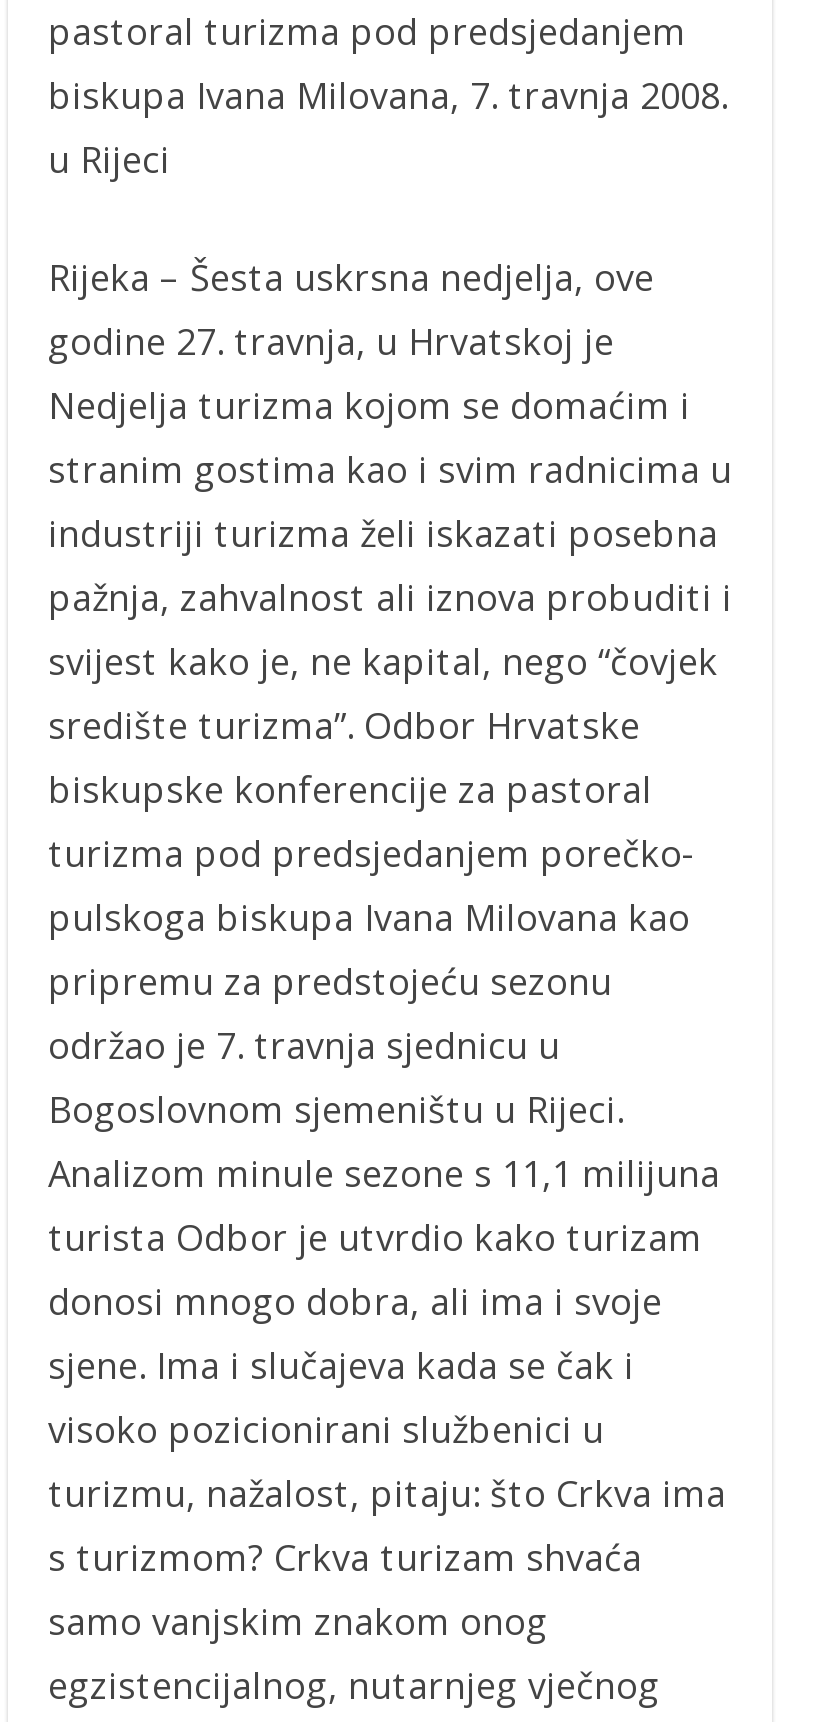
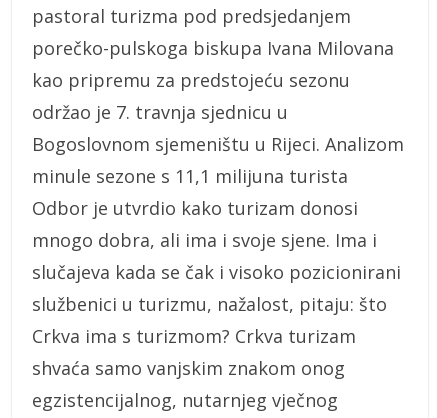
[48,72,732,1006] biskupa Ivana Milovana, 7. travnja 2008. | u Rijeci | Rijeka – Šesta uskrsna nedjelja, ove | godine 27. travnja, u Hrvatskoj je | Nedjelja turizma kojom se domaćim i | stranim gostima kao i svim radnicima u | industriji turizma želi iskazati posebna | pažnja, zahvalnost ali iznova probuditi i | svijest kako je, ne kapital, nego “čovjek | središte turizma”. Odbor Hrvatske | biskupske konferencije za pastoral | turizma pod predsjedanjem porečko- | pulskoga biskupa Ivana Milovana kao | pripremu za predstojeću sezonu -> [32,36,394,92] porečko-pulskoga biskupa Ivana Milovana | kao pripremu za predstojeću sezonu

